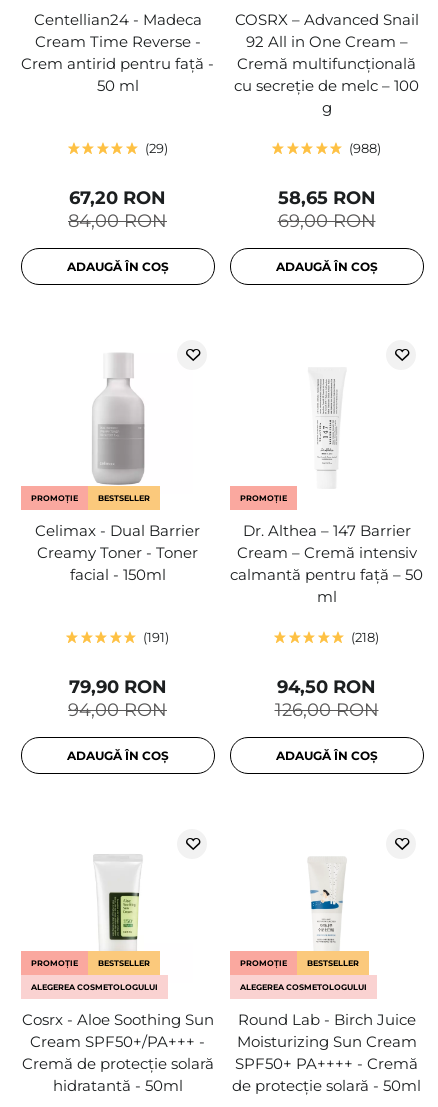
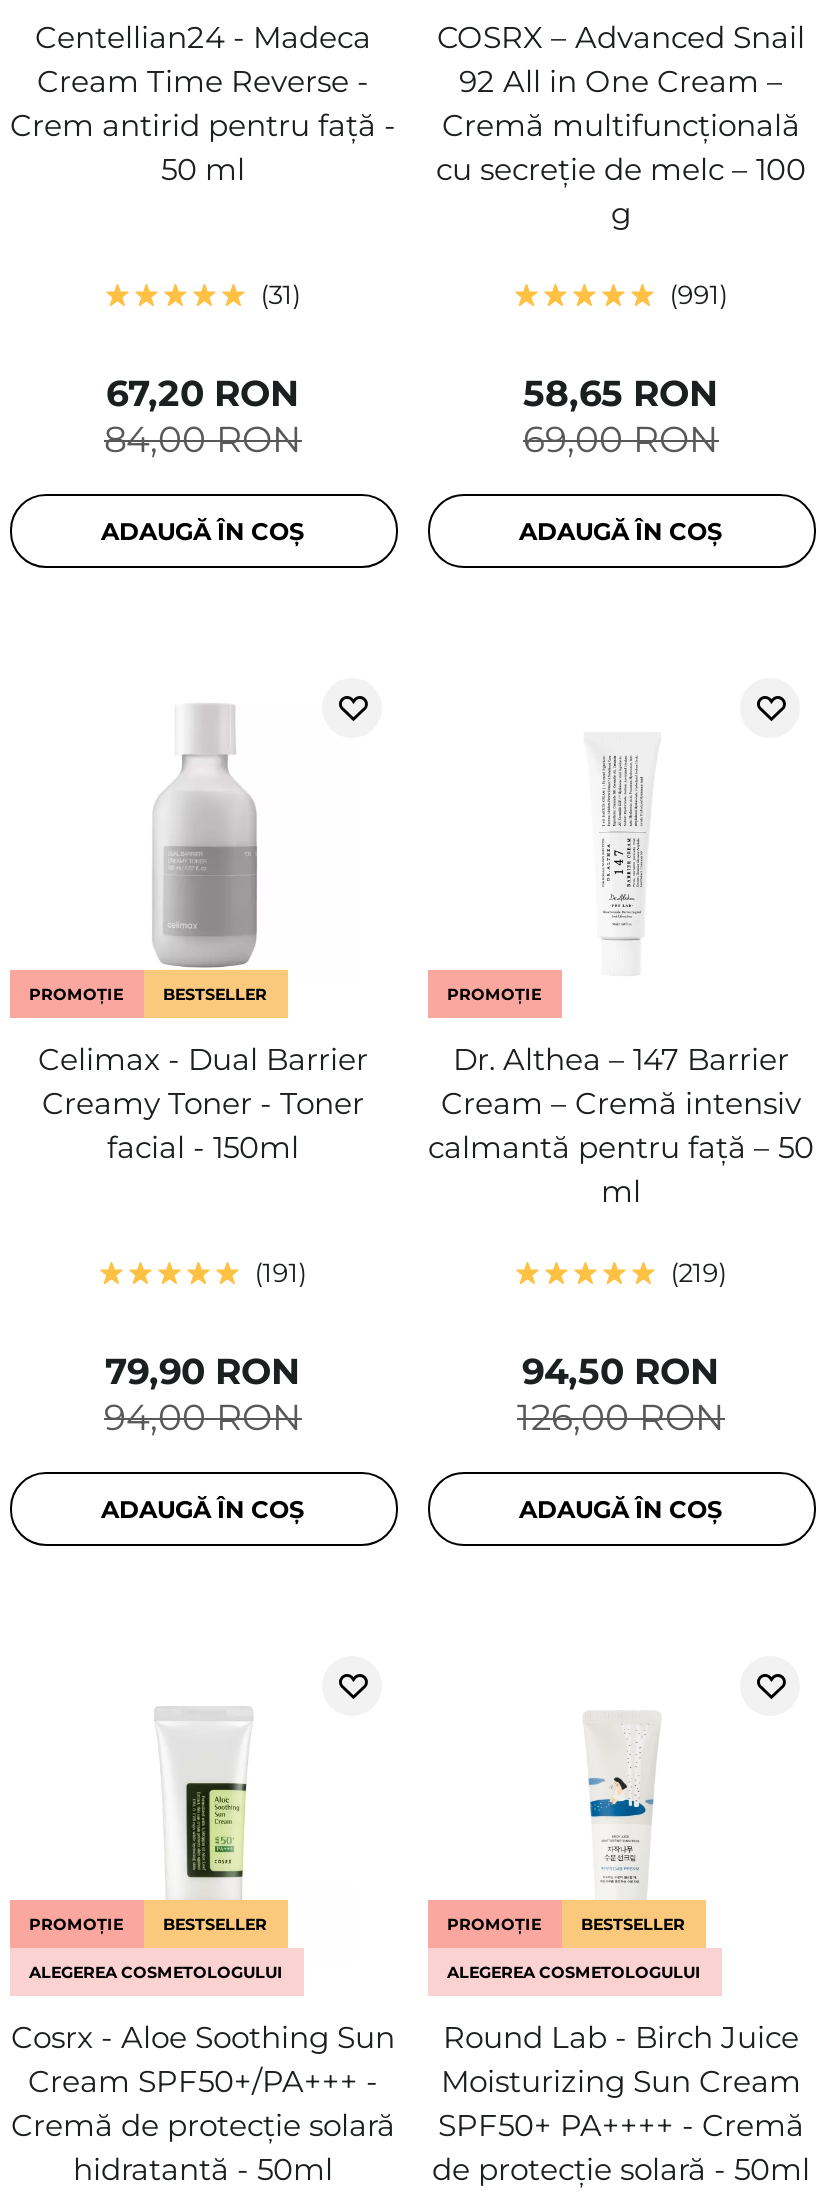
[149,140,164,156] 29 -> [268,279,292,311] 31
[353,140,377,156] 988 -> [678,279,720,311] 991
[355,629,375,645] 218 -> [678,1257,718,1289] 219

